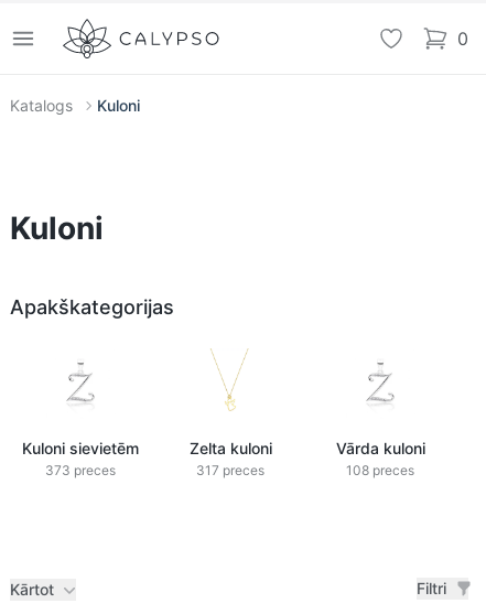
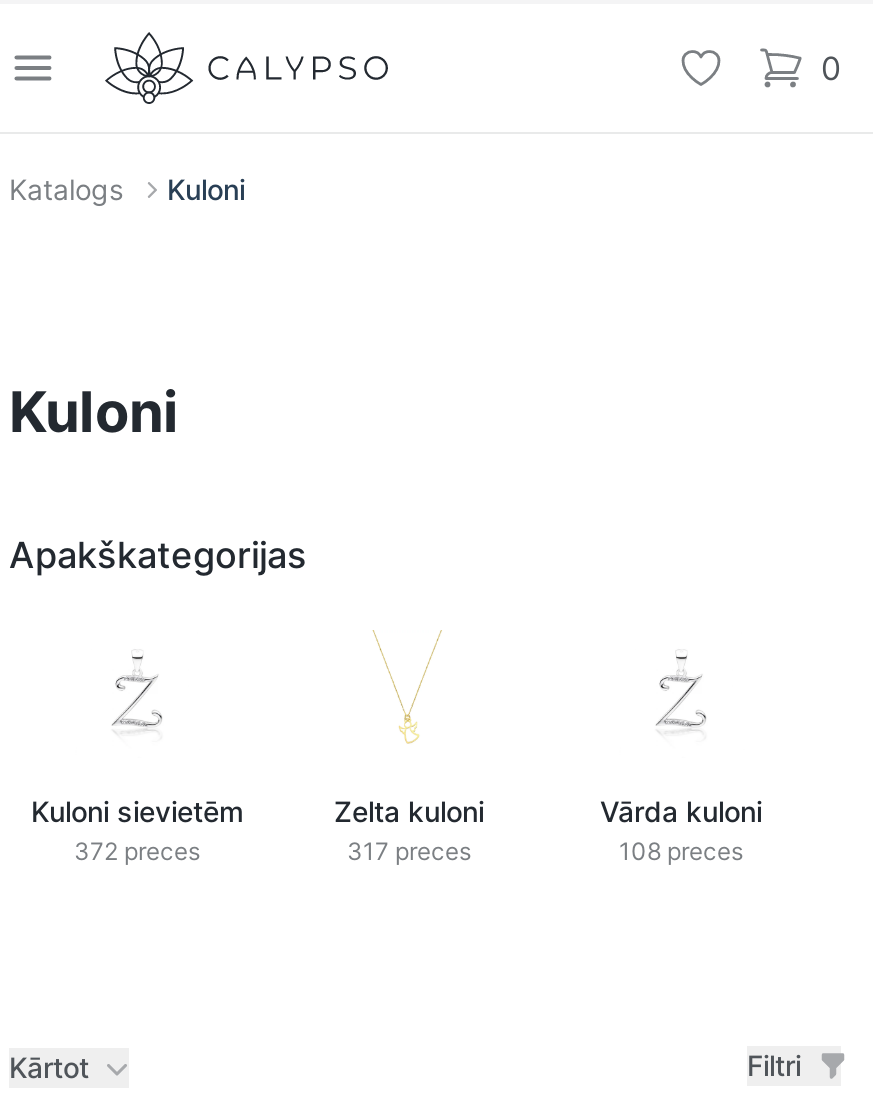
[45,462,116,478] 373 preces -> [74,836,200,866] 372 preces

